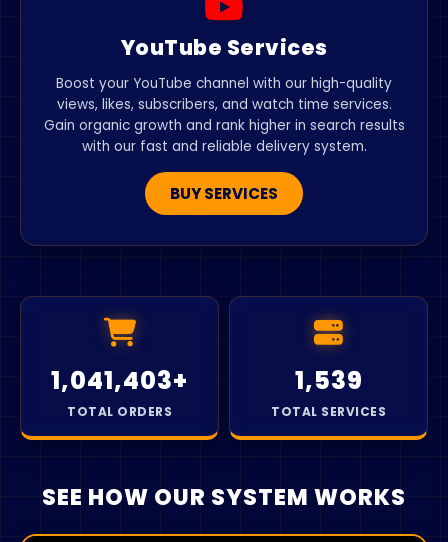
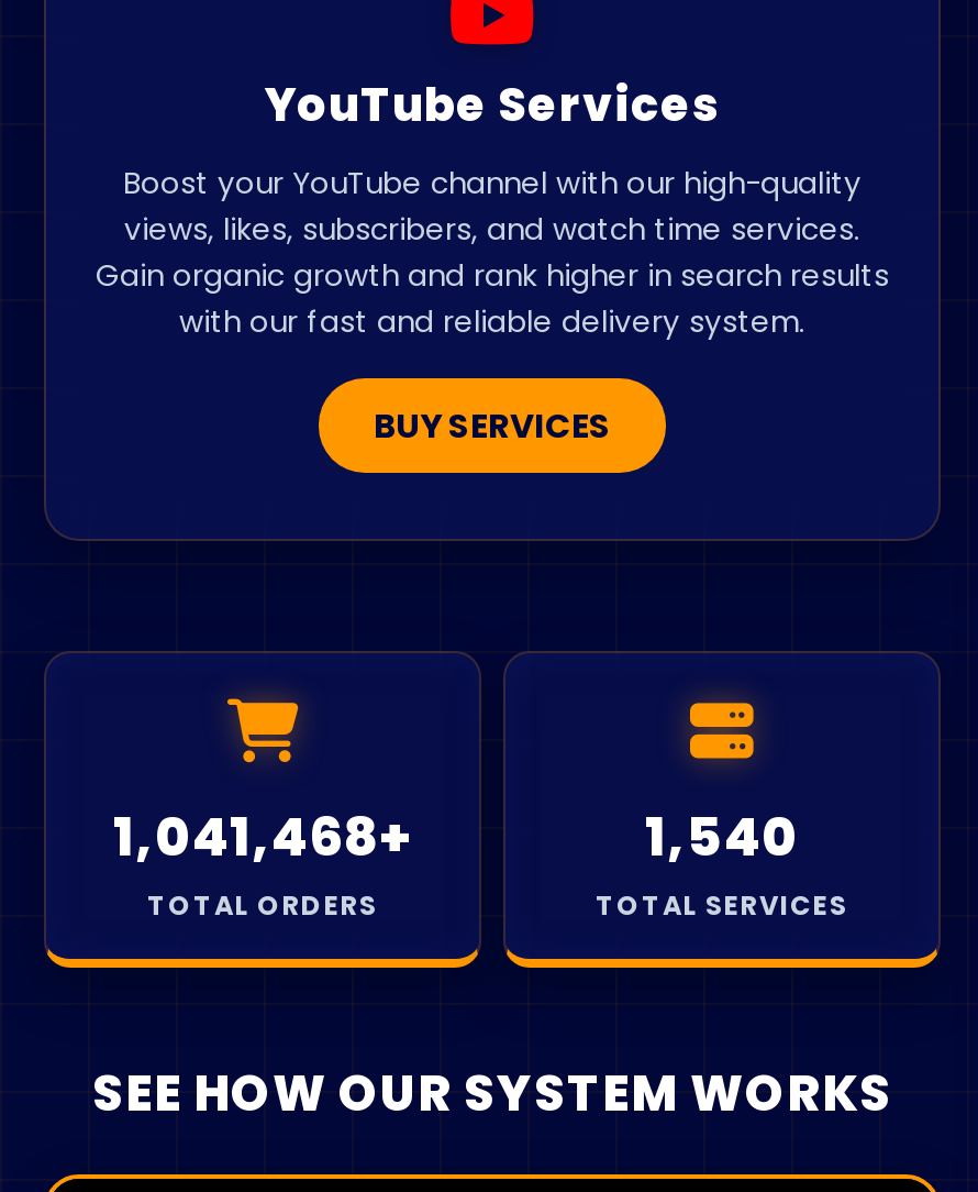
[51,364,188,397] 1,041,403+ -> [113,801,412,873] 1,041,468+
[294,364,362,397] 1,539 -> [645,801,799,873] 1,540

